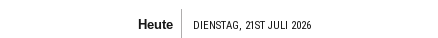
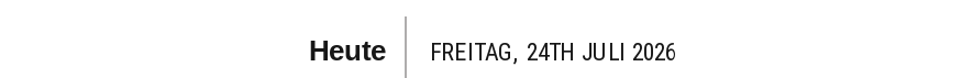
[192,19,310,32] DIENSTAG, 21ST JULI 2026 -> [430,38,676,67] FREITAG, 24TH JULI 2026

